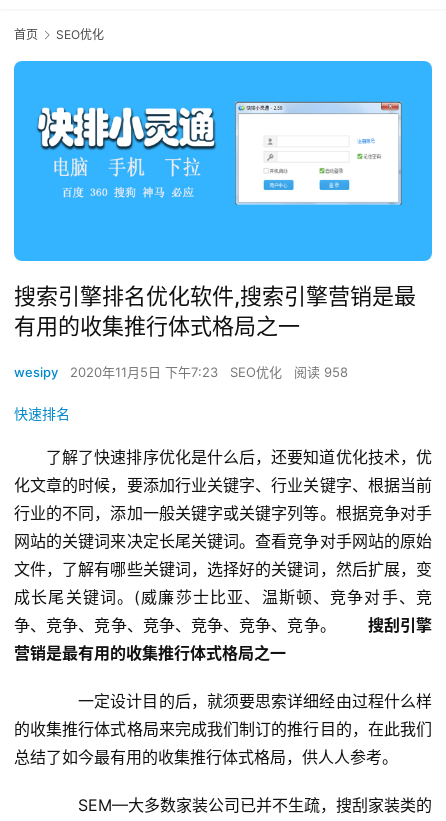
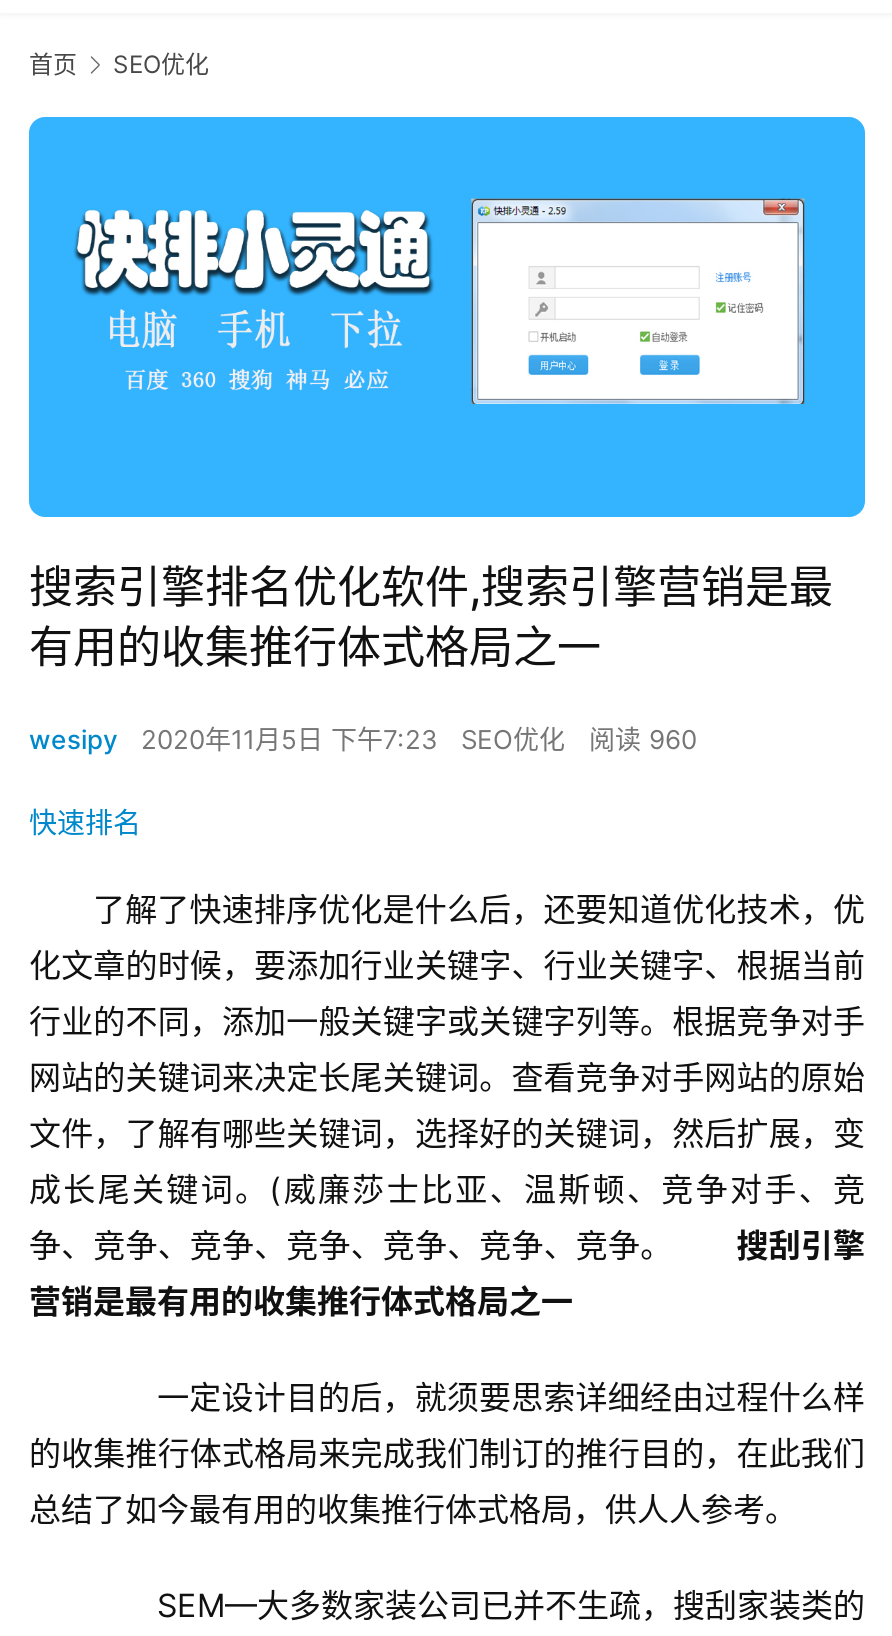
[14,364,348,380] wesipy 2020年11月5日 下午7:23 SEO优化 阅读 958 -> [29,723,697,755] wesipy 2020年11月5日 下午7:23 SEO优化 阅读 960

